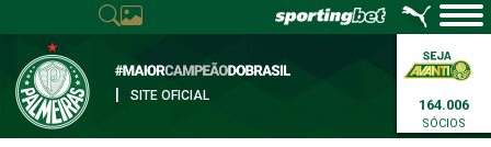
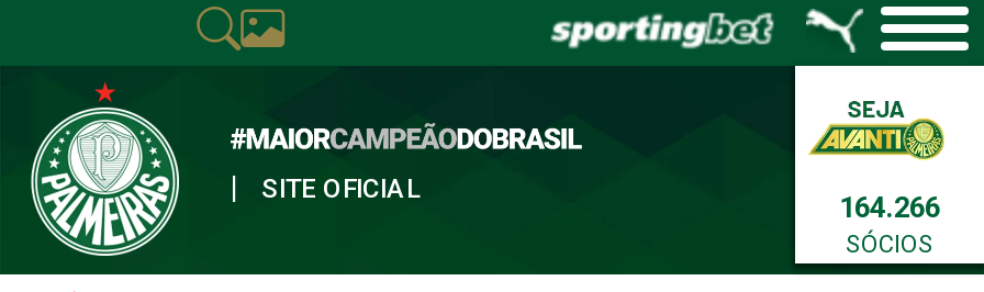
[419,97,469,113] 164.006 -> [839,191,940,224] 164.266

